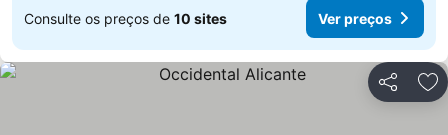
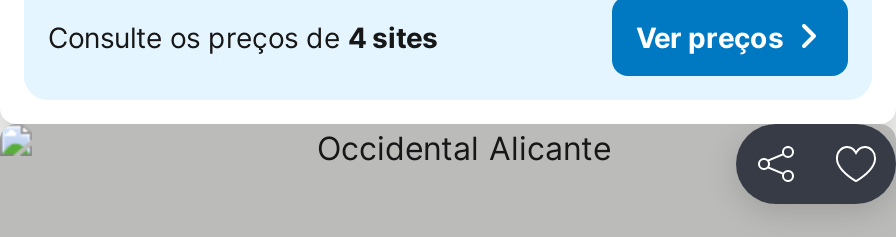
[24,9,227,26] Consulte os preços de 10 sites -> [48,19,438,53] Consulte os preços de 4 sites

